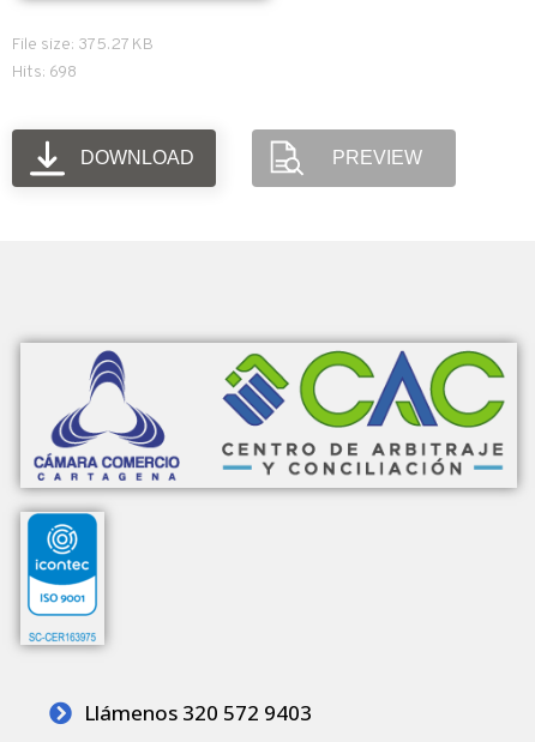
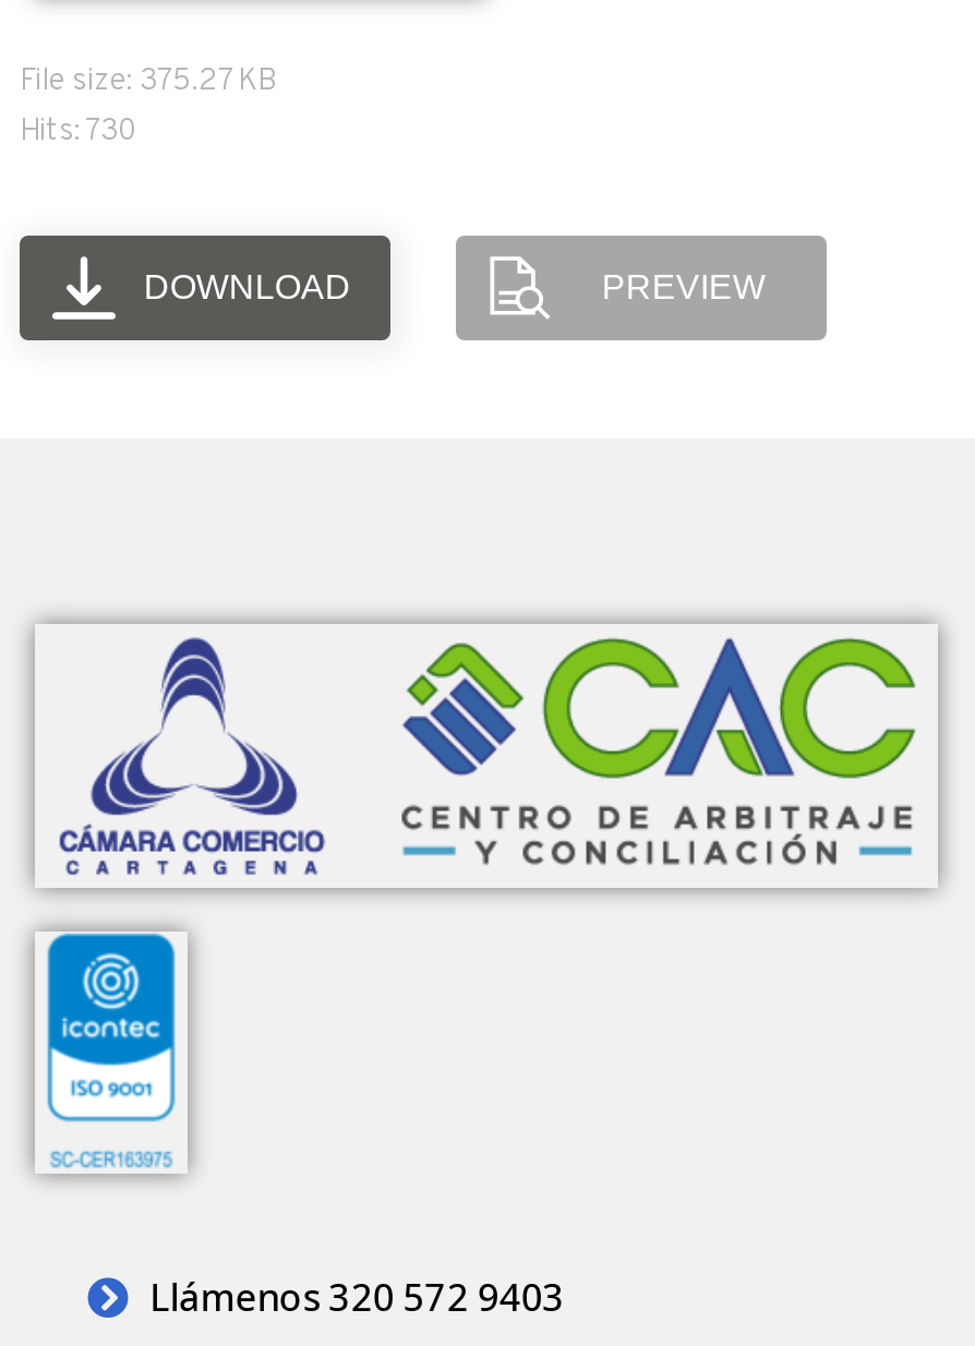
[12,63,77,83] Hits: 698 -> [20,114,137,151] Hits: 730

